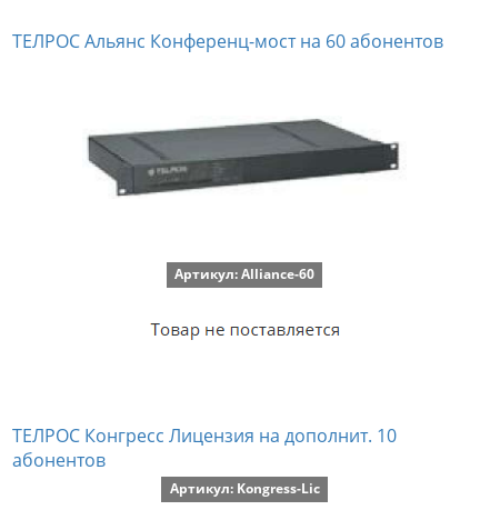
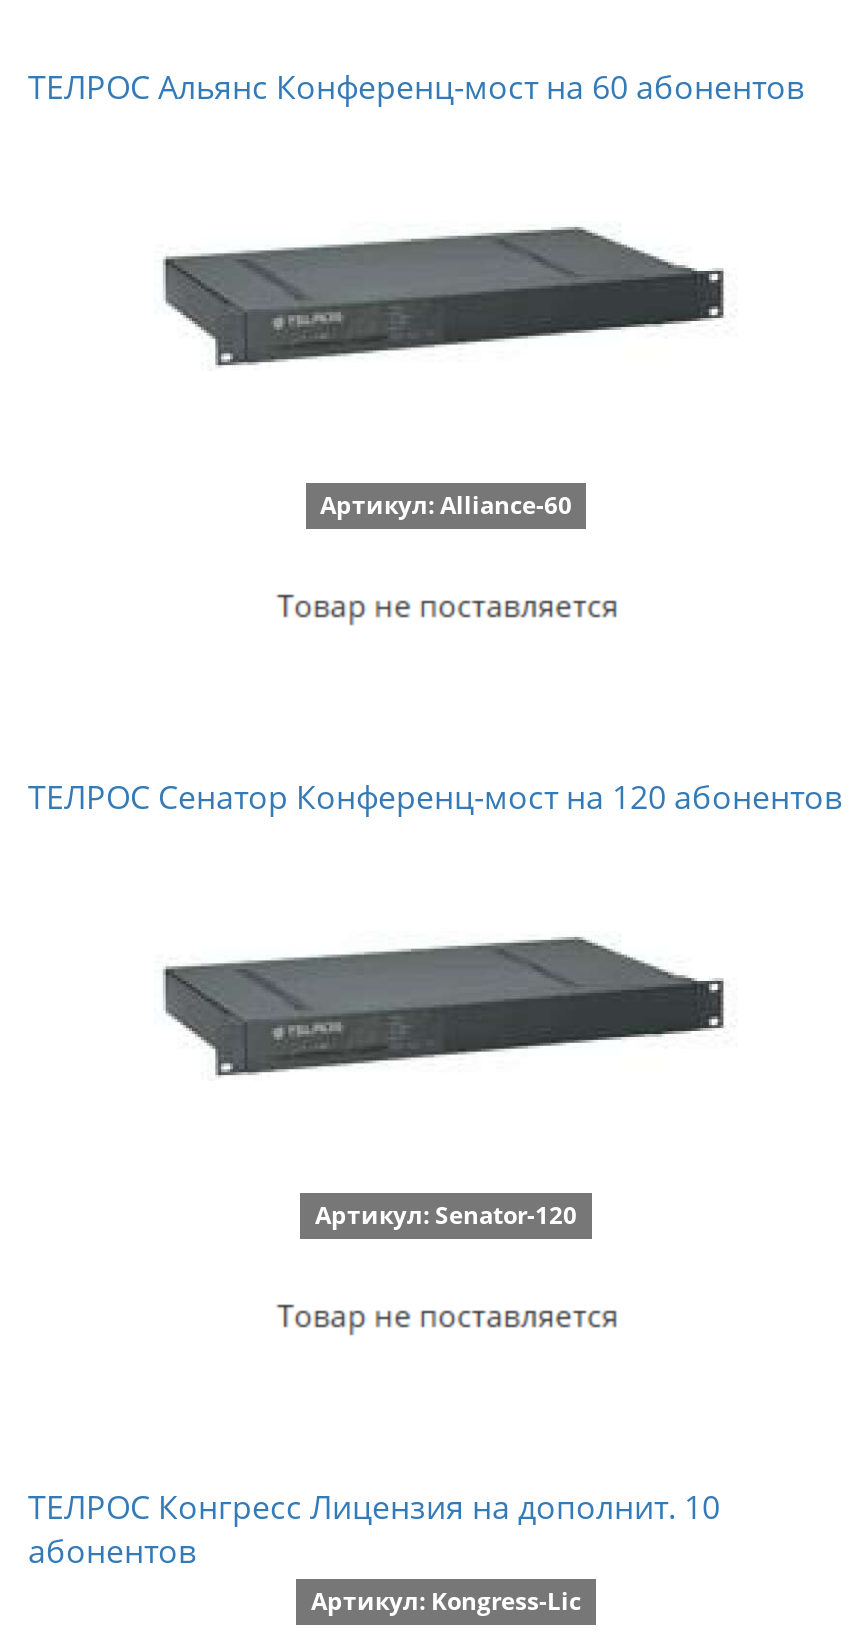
none -> [28,775,842,819] ТЕЛРОС Сенатор Конференц-мост на 120 абонентов
none -> [315,1199,577,1233] Артикул: Senator-120

